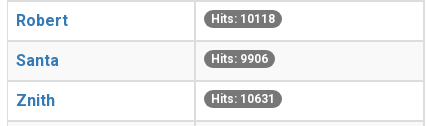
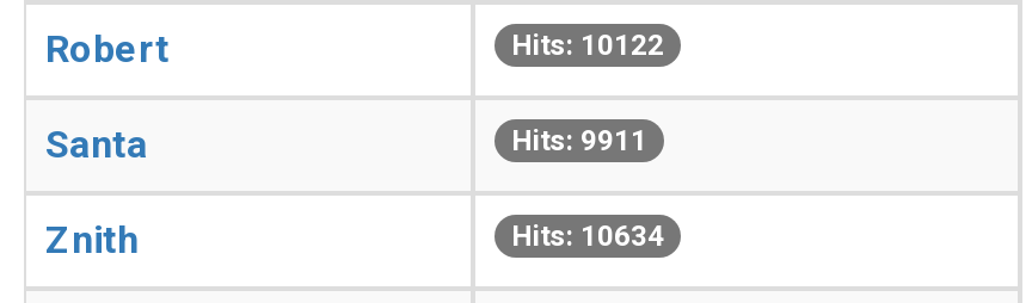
[211,12,275,26] Hits: 10118 -> [511,29,664,62] Hits: 10122
[211,52,268,66] Hits: 9906 -> [511,124,647,157] Hits: 9911
[211,92,275,106] Hits: 10631 -> [511,219,664,253] Hits: 10634

